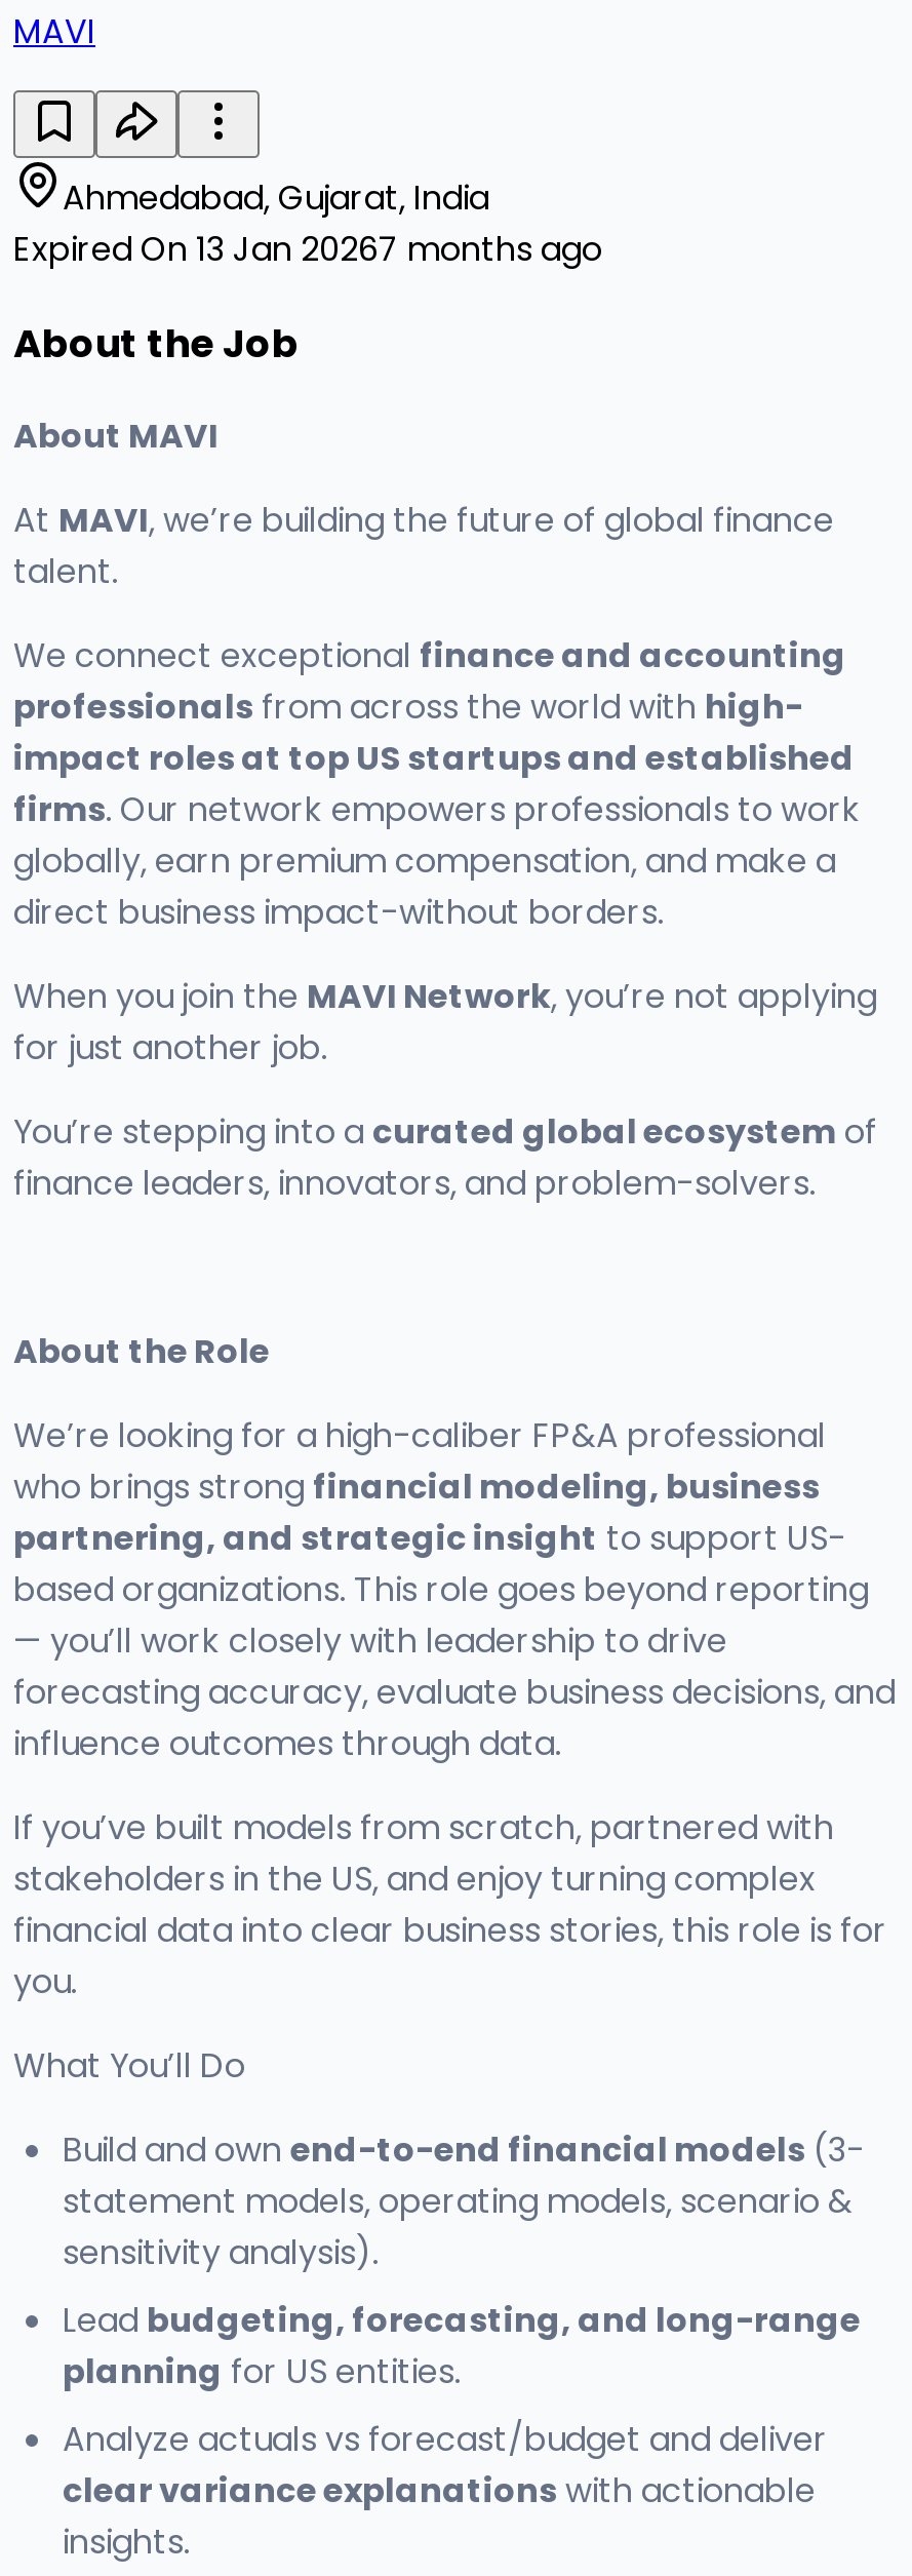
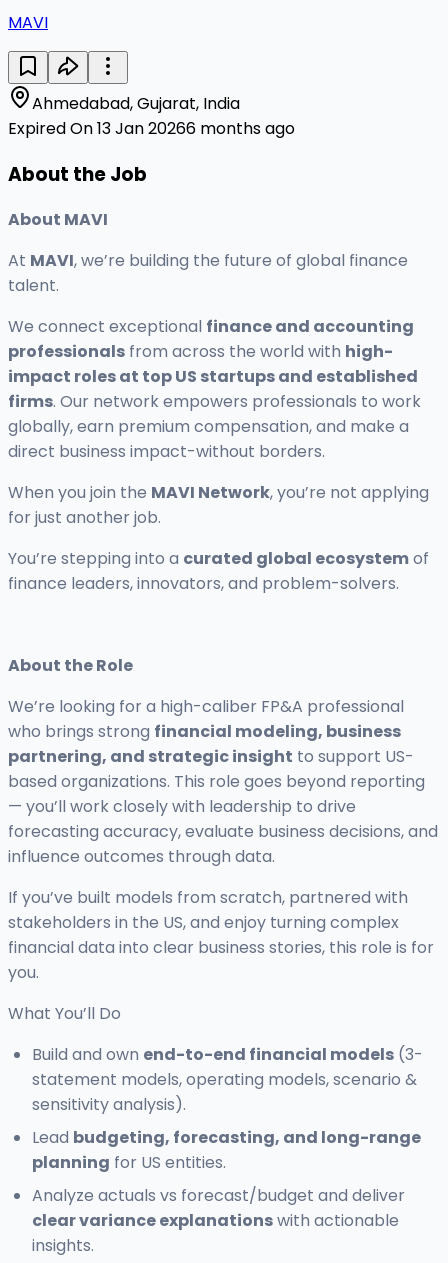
[13,226,602,273] Expired On 13 Jan 20267 months ago -> [8,117,295,140] Expired On 13 Jan 20266 months ago

